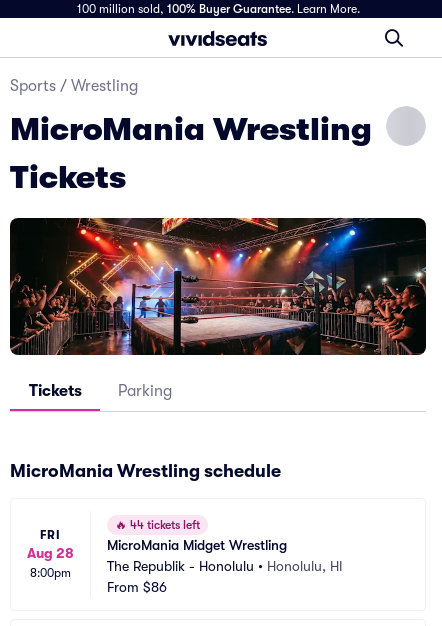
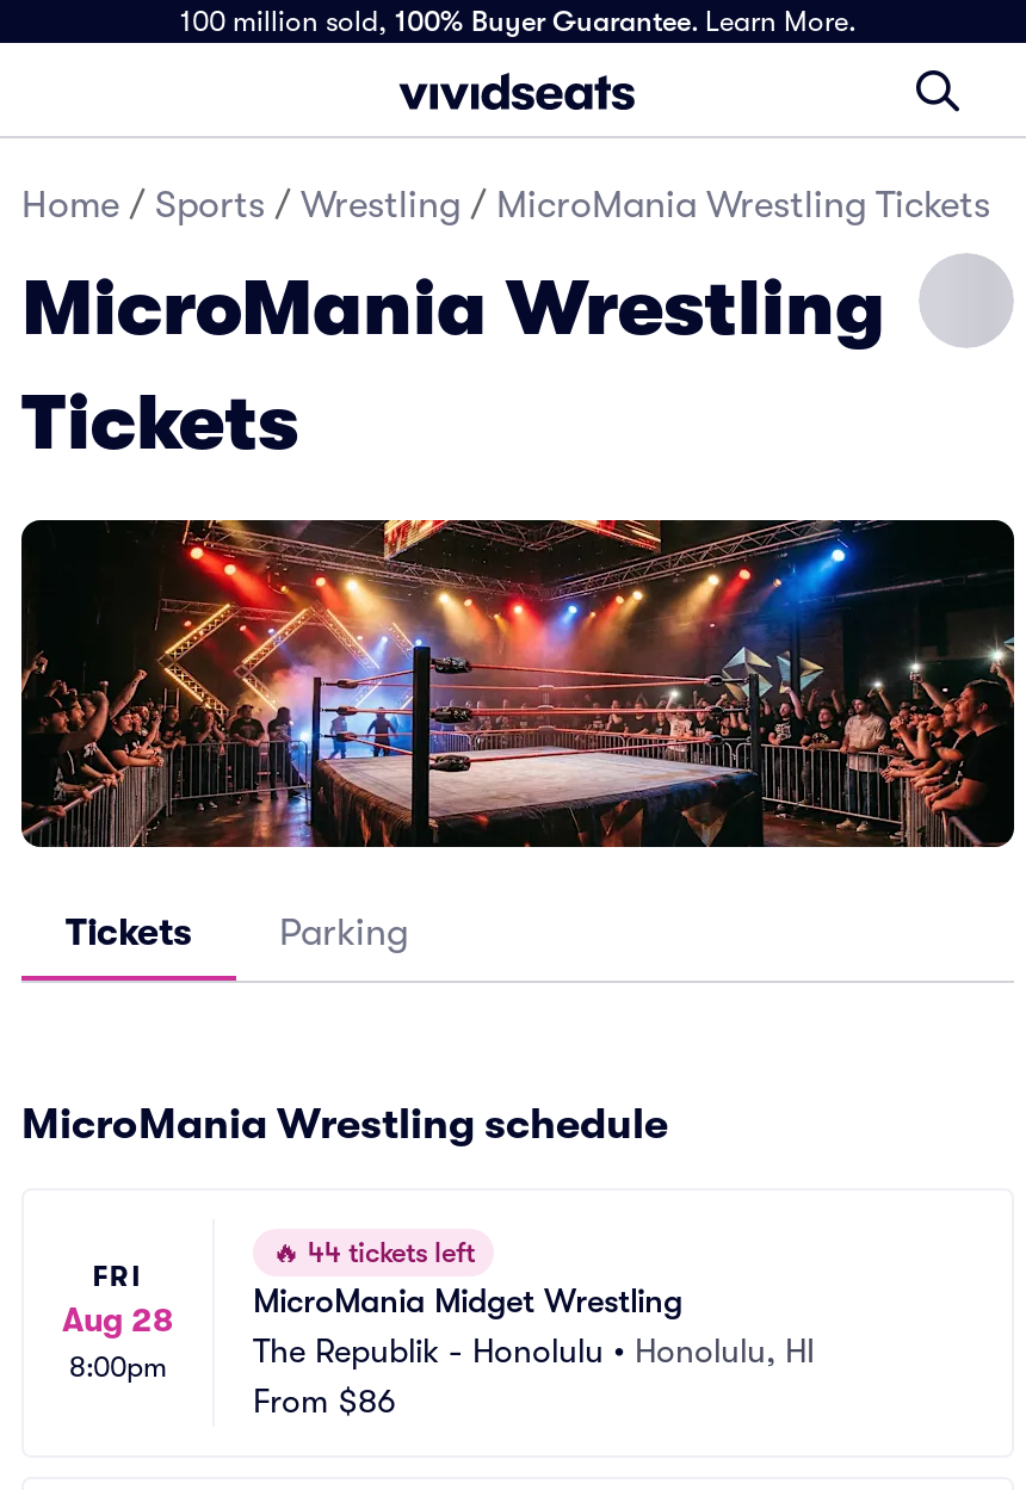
[10,77,138,95] Sports / Wrestling -> [21,184,990,227] Home / Sports / Wrestling / MicroMania Wrestling Tickets

